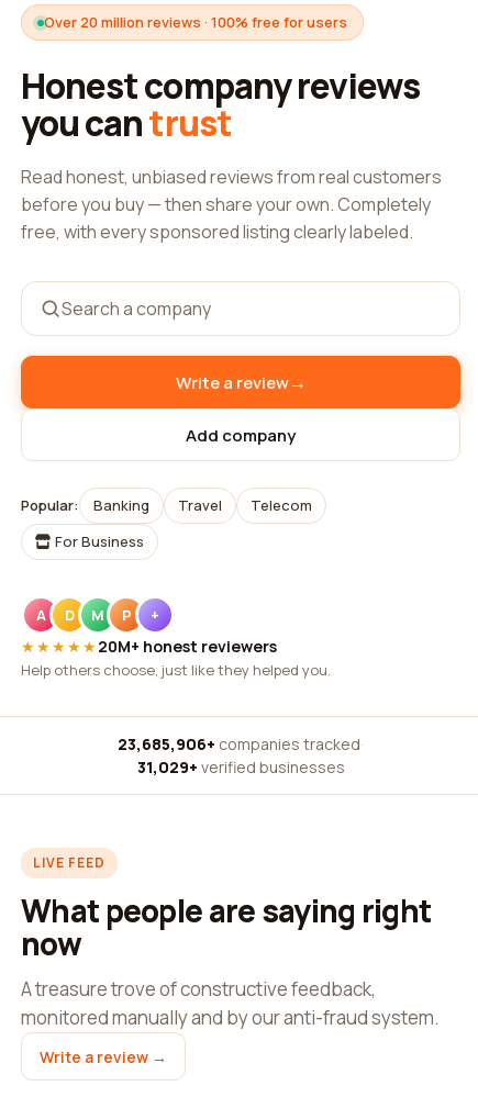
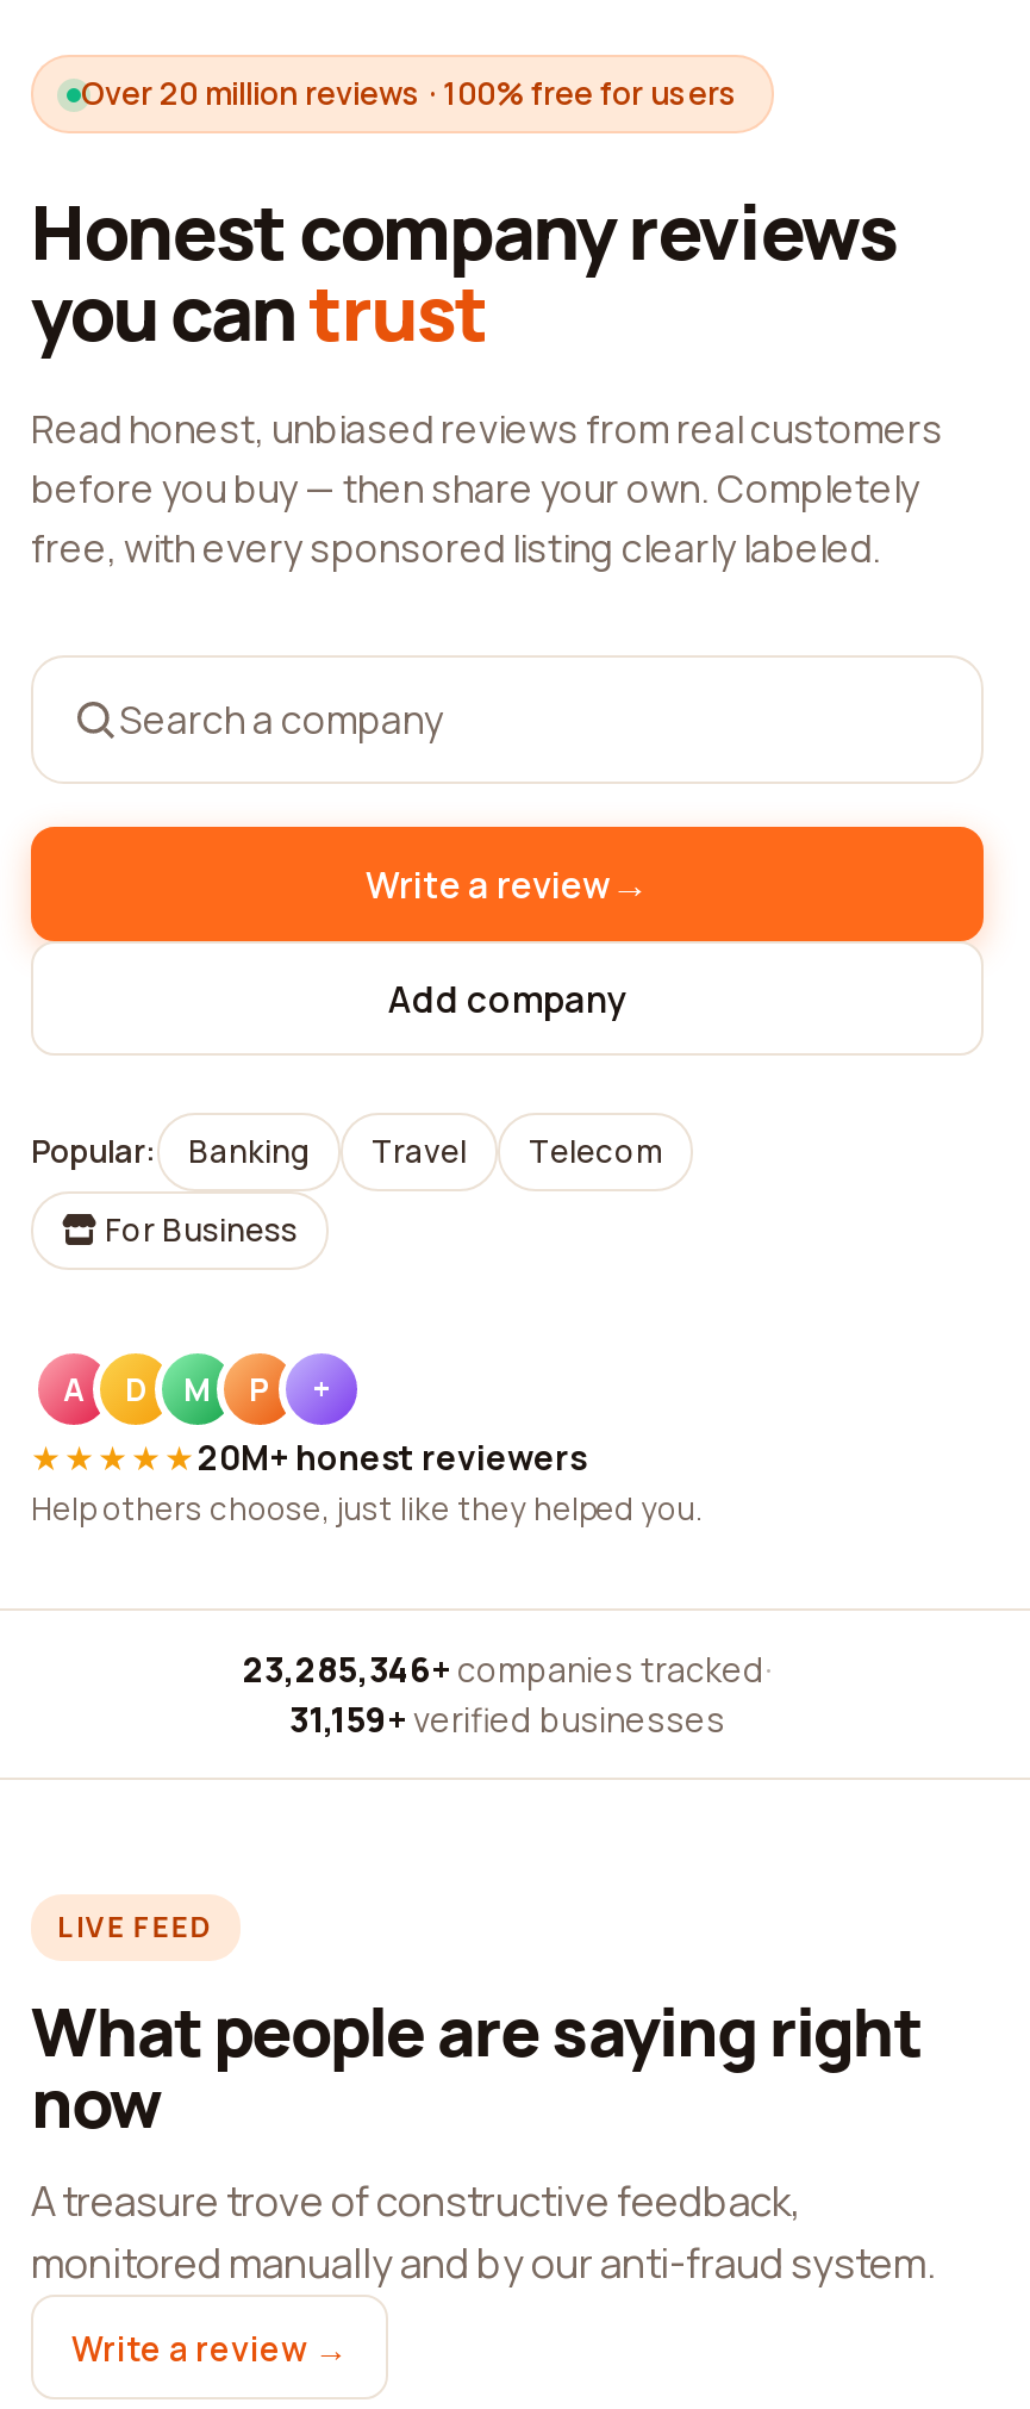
[118,734,364,754] 23,685,906+ companies tracked · -> [243,1647,772,1692] 23,285,346+ companies tracked ·
[137,757,344,777] 31,029+ verified businesses -> [289,1697,725,1742] 31,159+ verified businesses

